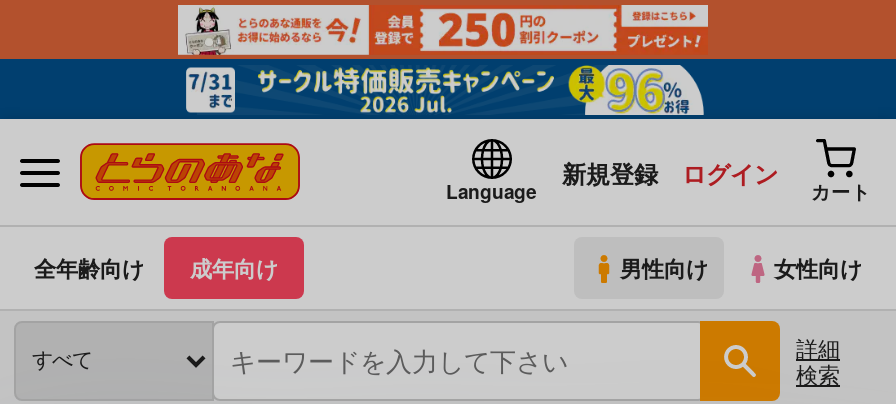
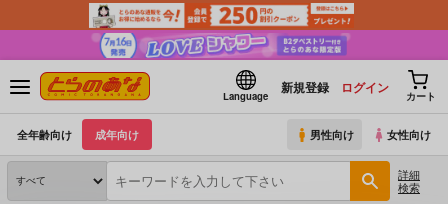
[6,57,890,121] [image] -> [3,29,445,61] [image]

